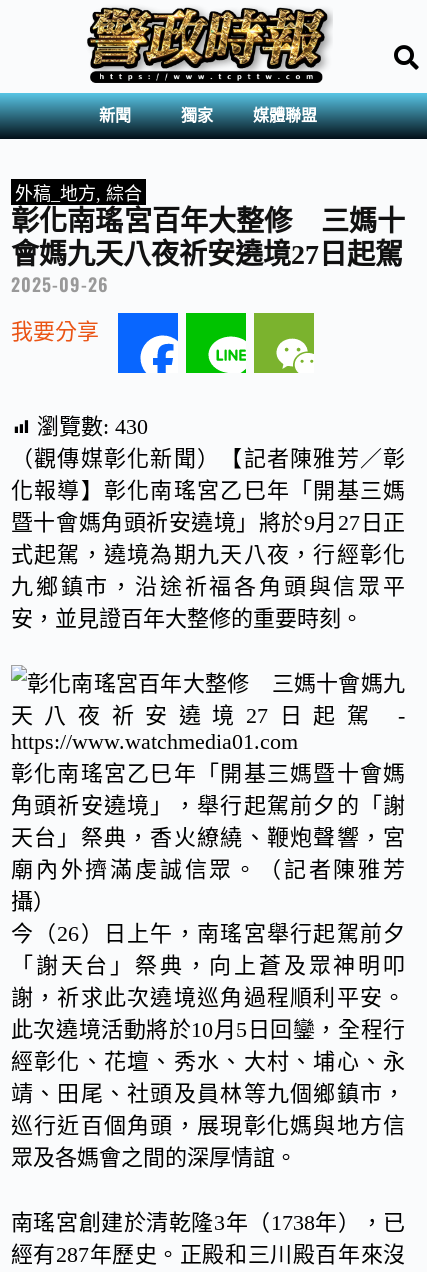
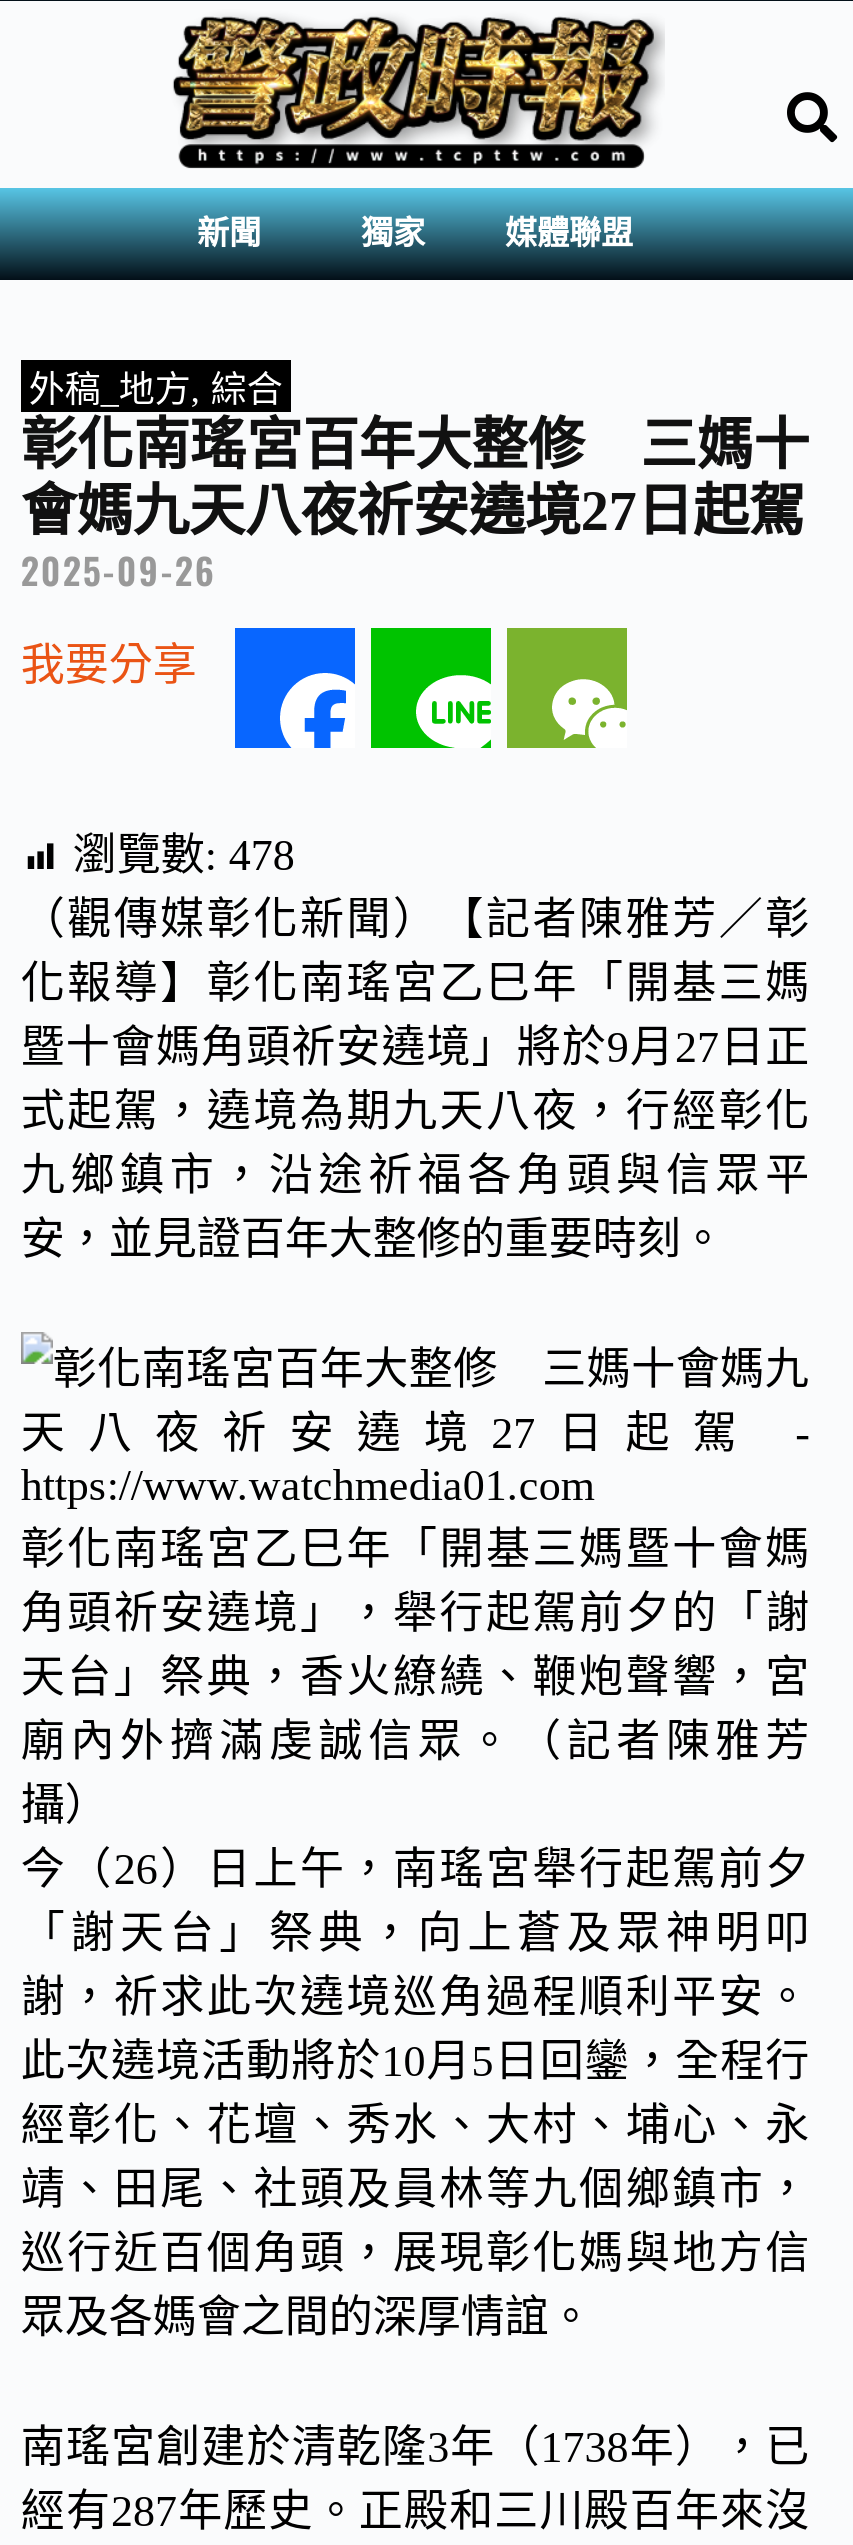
[37,414,148,439] 瀏覽數: 430 -> [73,830,295,880] 瀏覽數: 478

